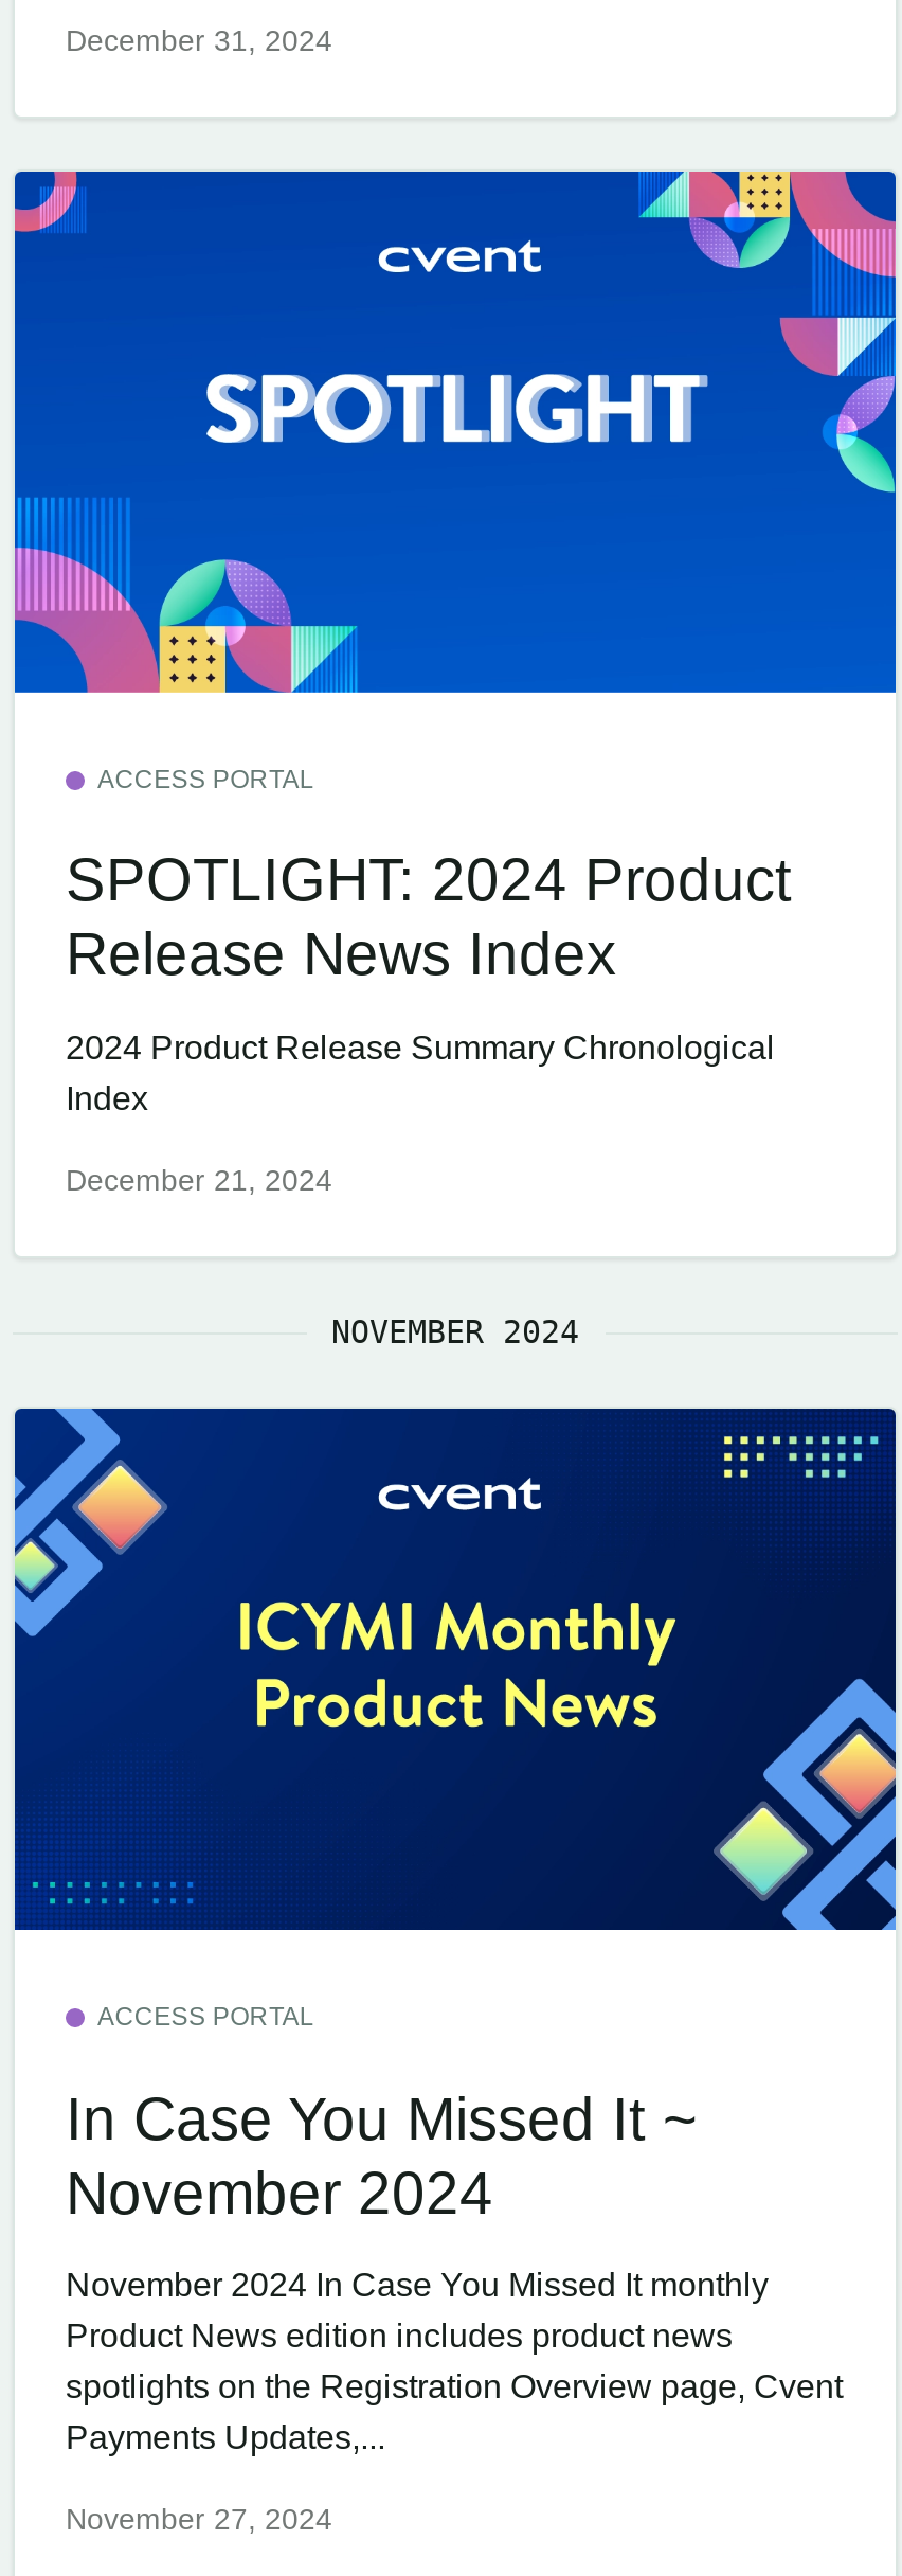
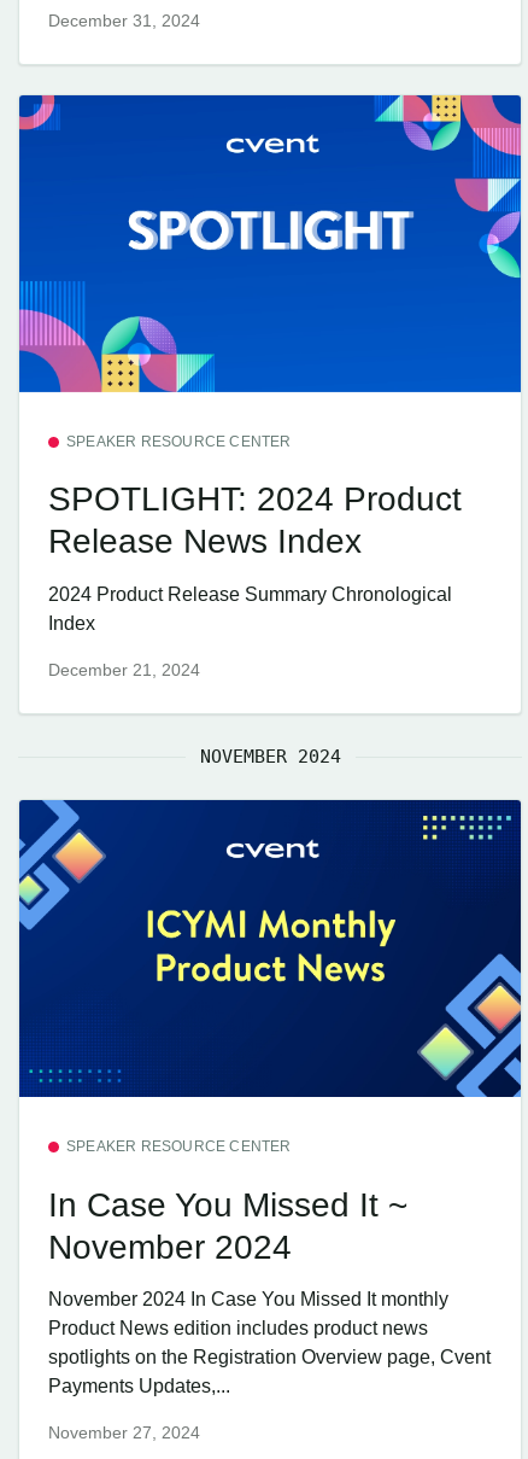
[97,765,315,795] ACCESS PORTAL -> [66,433,291,450] SPEAKER RESOURCE CENTER
[97,2002,315,2032] ACCESS PORTAL -> [66,1138,291,1155] SPEAKER RESOURCE CENTER

